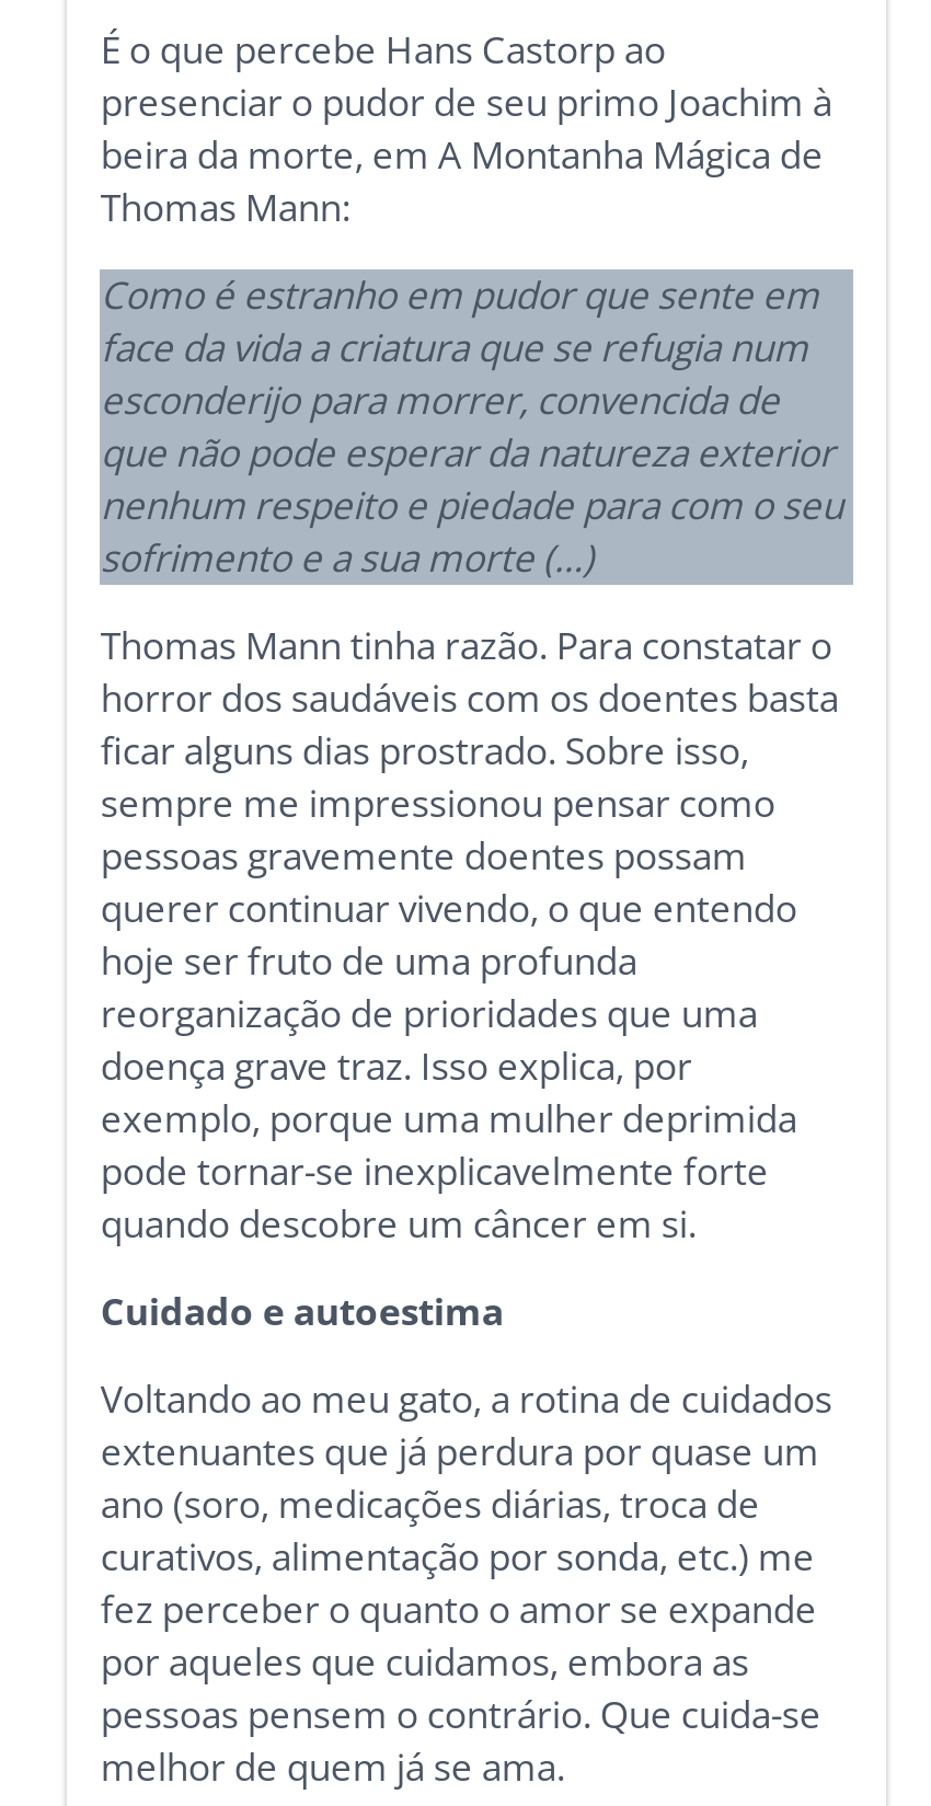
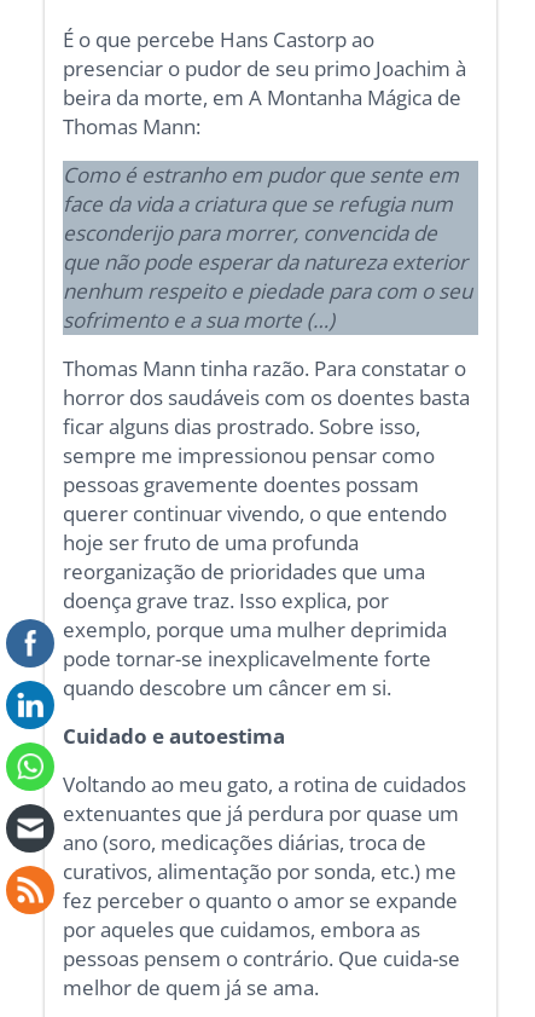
none -> [5,618,56,669] [image]
none -> [5,680,56,730] [image]
none -> [5,741,56,792] [image]
none -> [5,803,56,854] [image]
none -> [5,865,56,915] [image]

